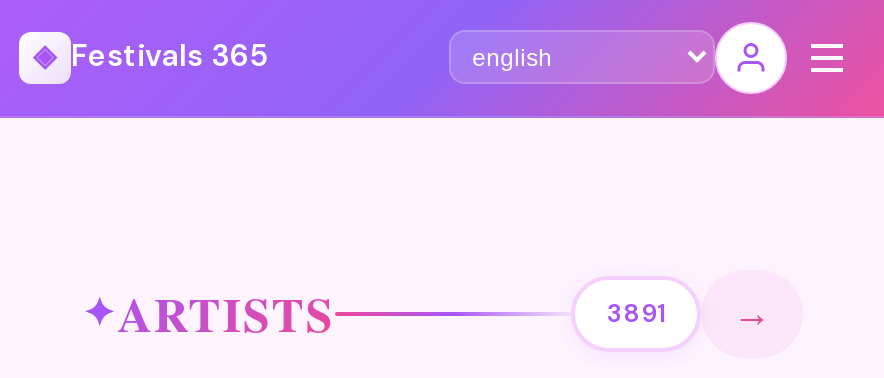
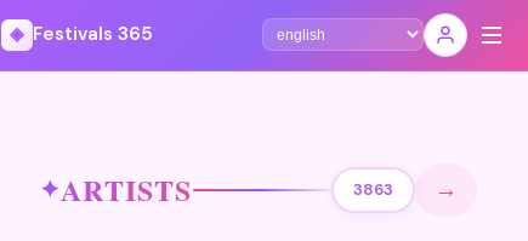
[607,297,665,331] 3891 -> [353,180,393,200] 3863

